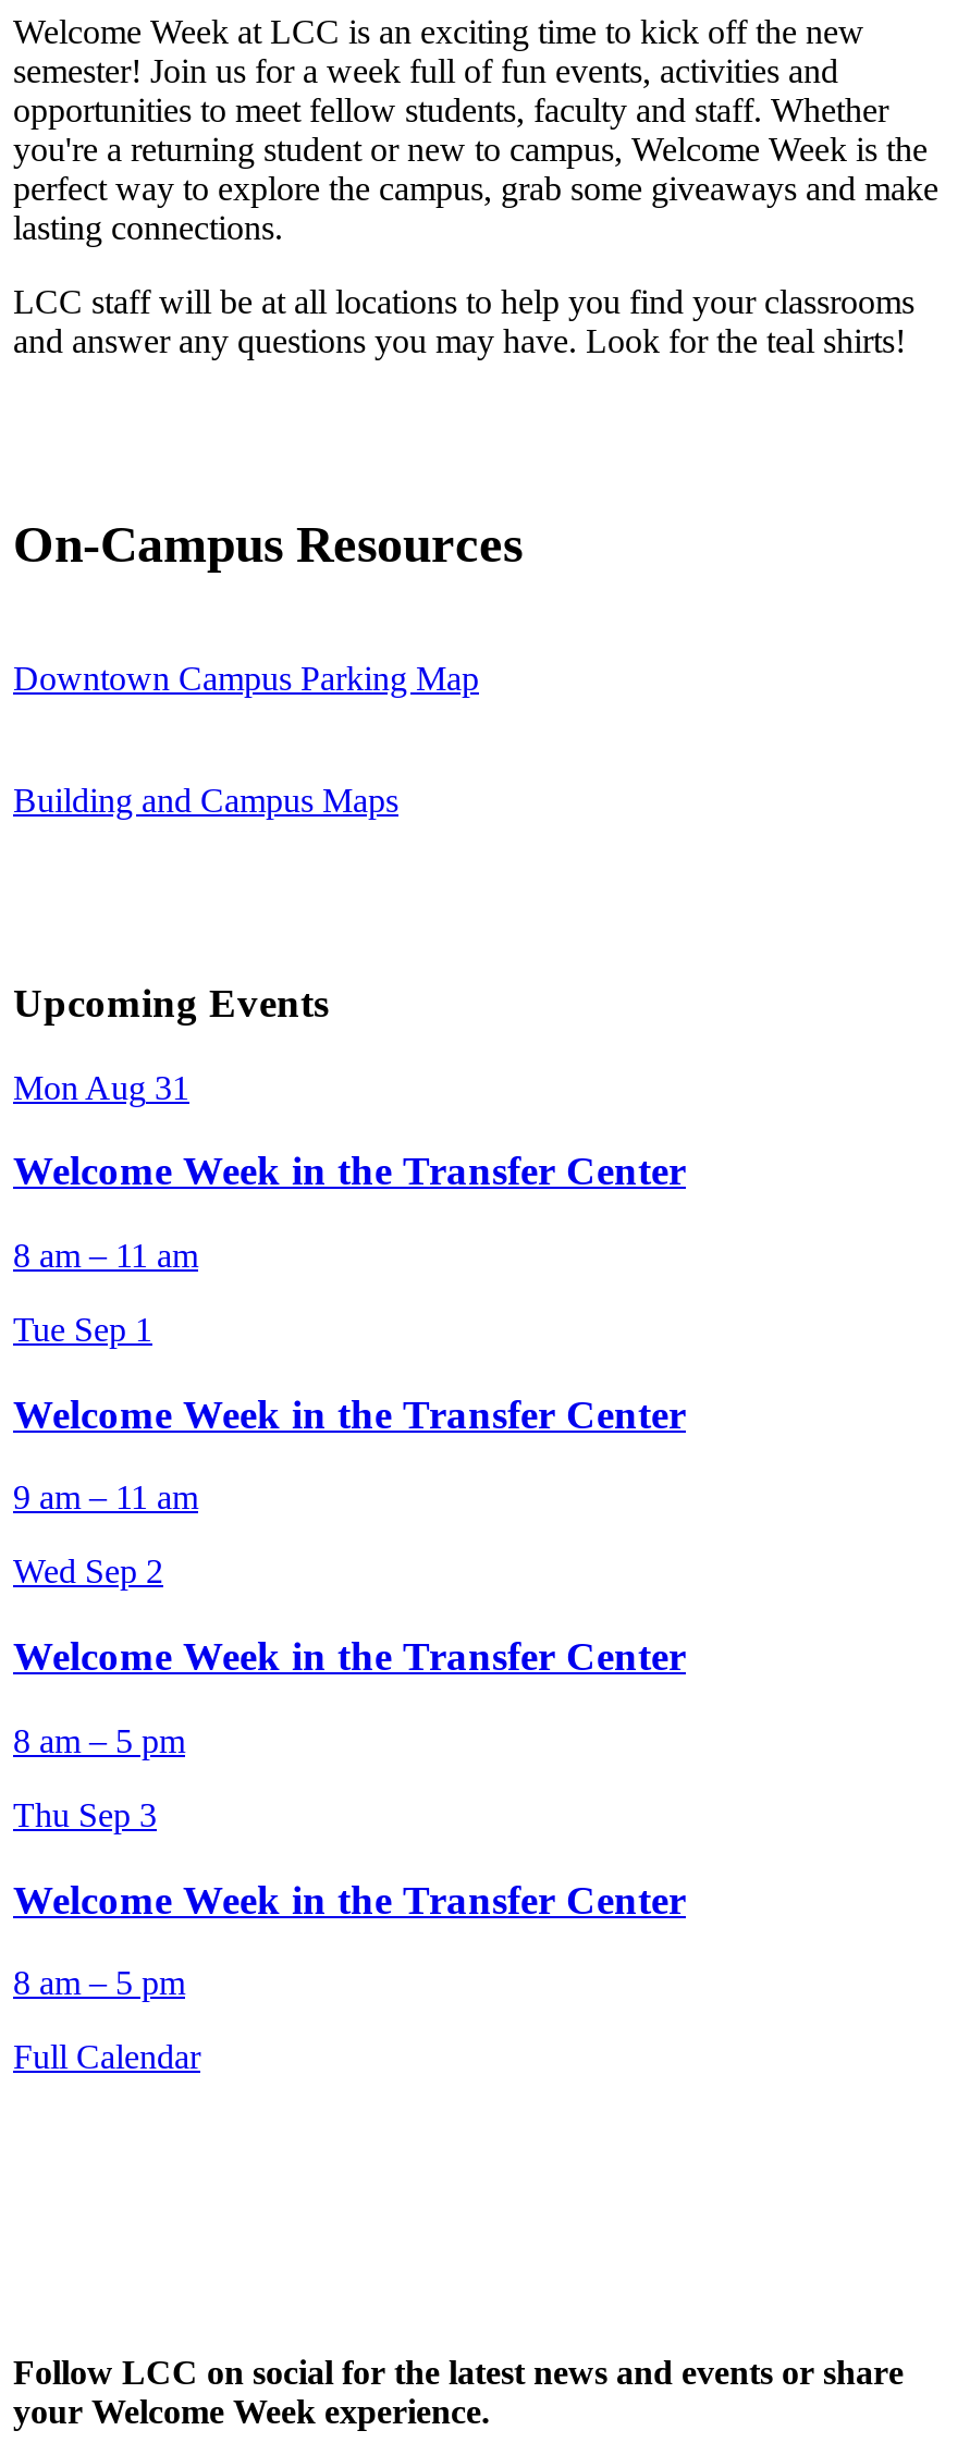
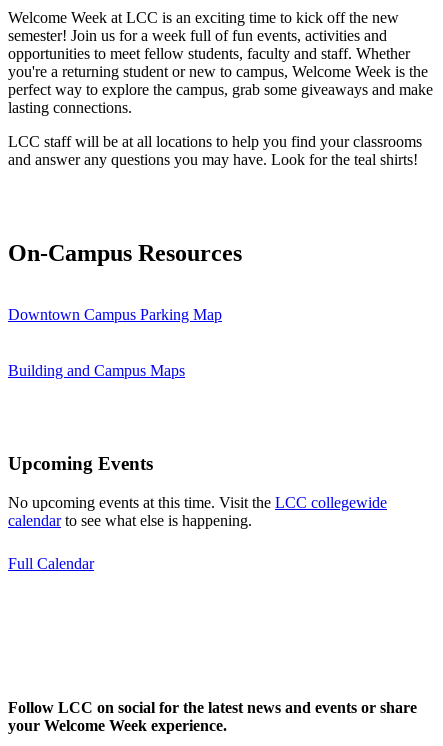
[13,1068,686,2002] Mon Aug 31 | Welcome Week in the Transfer Center | 8 am – 11 am | Tue Sep 1 | Welcome Week in the Transfer Center | 9 am – 11 am | Wed Sep 2 | Welcome Week in the Transfer Center | 8 am – 5 pm | Thu Sep 3 | Welcome Week in the Transfer Center | 8 am – 5 pm -> [8,494,387,529] No upcoming events at this time. Visit the LCC collegewide | calendar to see what else is happening.

